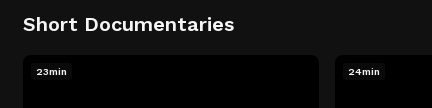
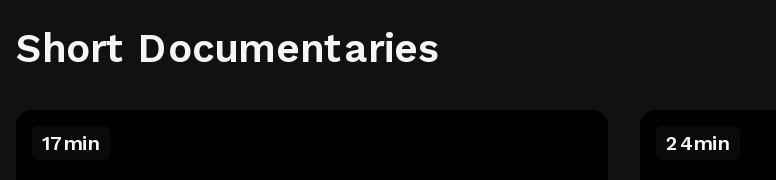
[36,65,67,76] 23min -> [42,131,100,153] 17min

